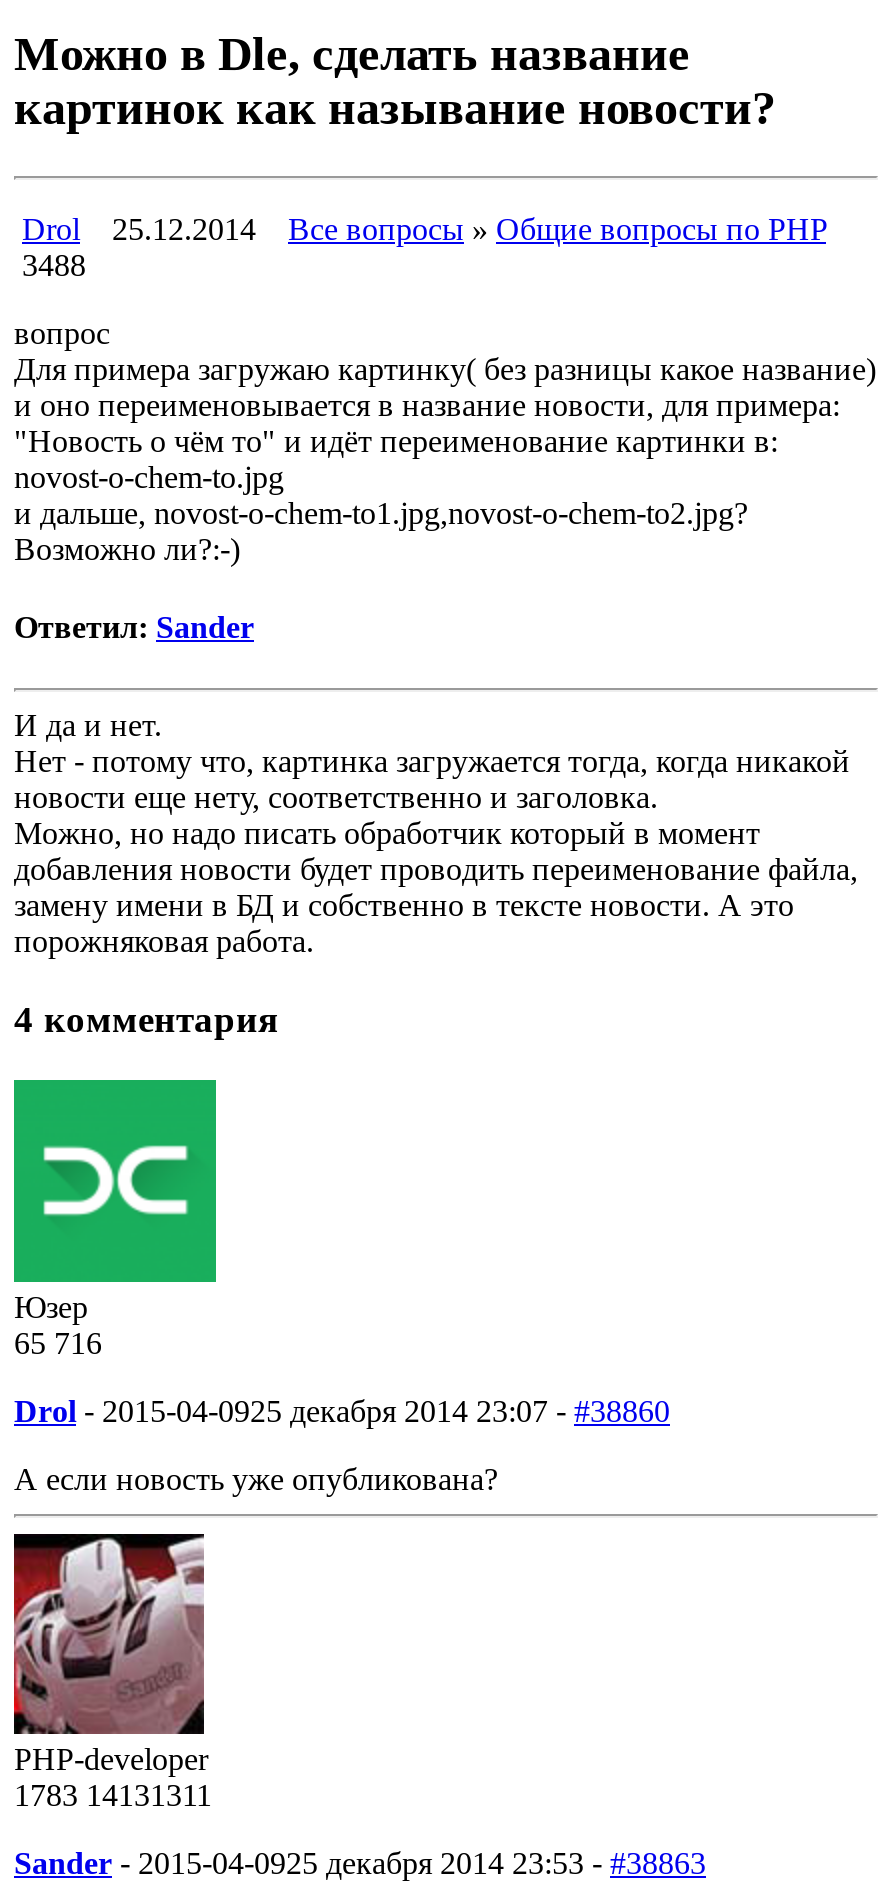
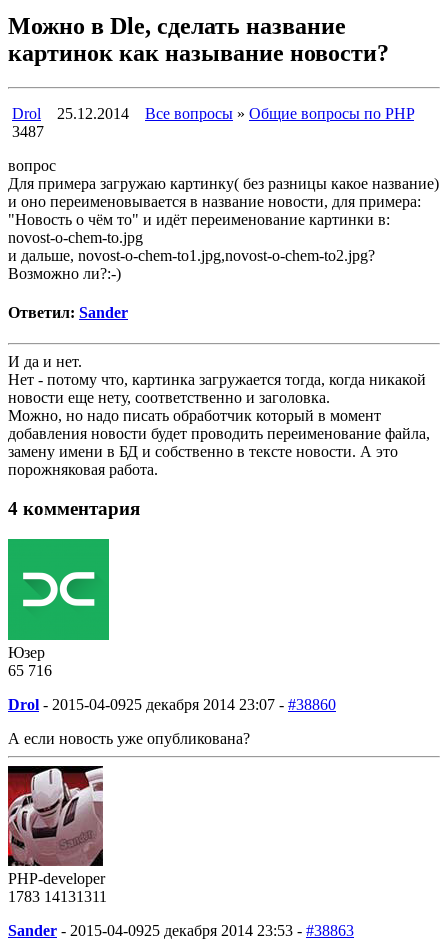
[14,248,86,282] 3488 -> [8,123,44,140] 3487

